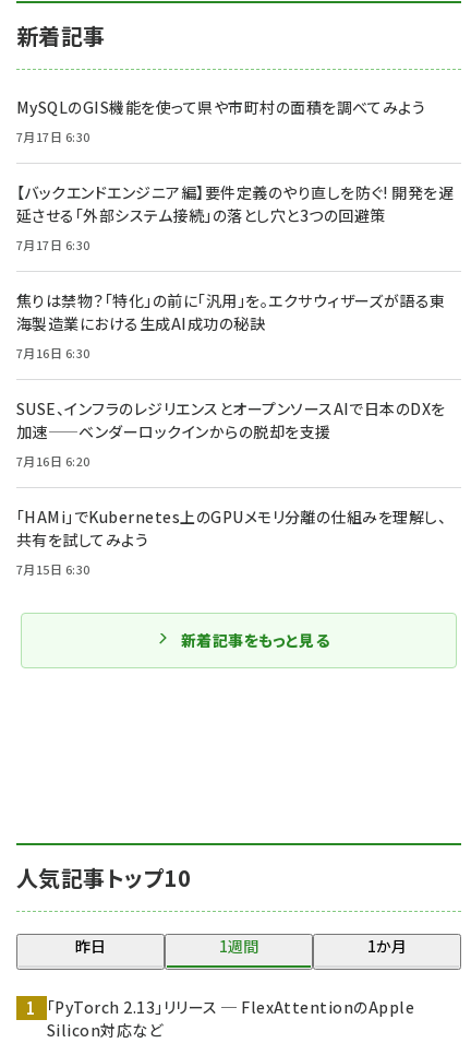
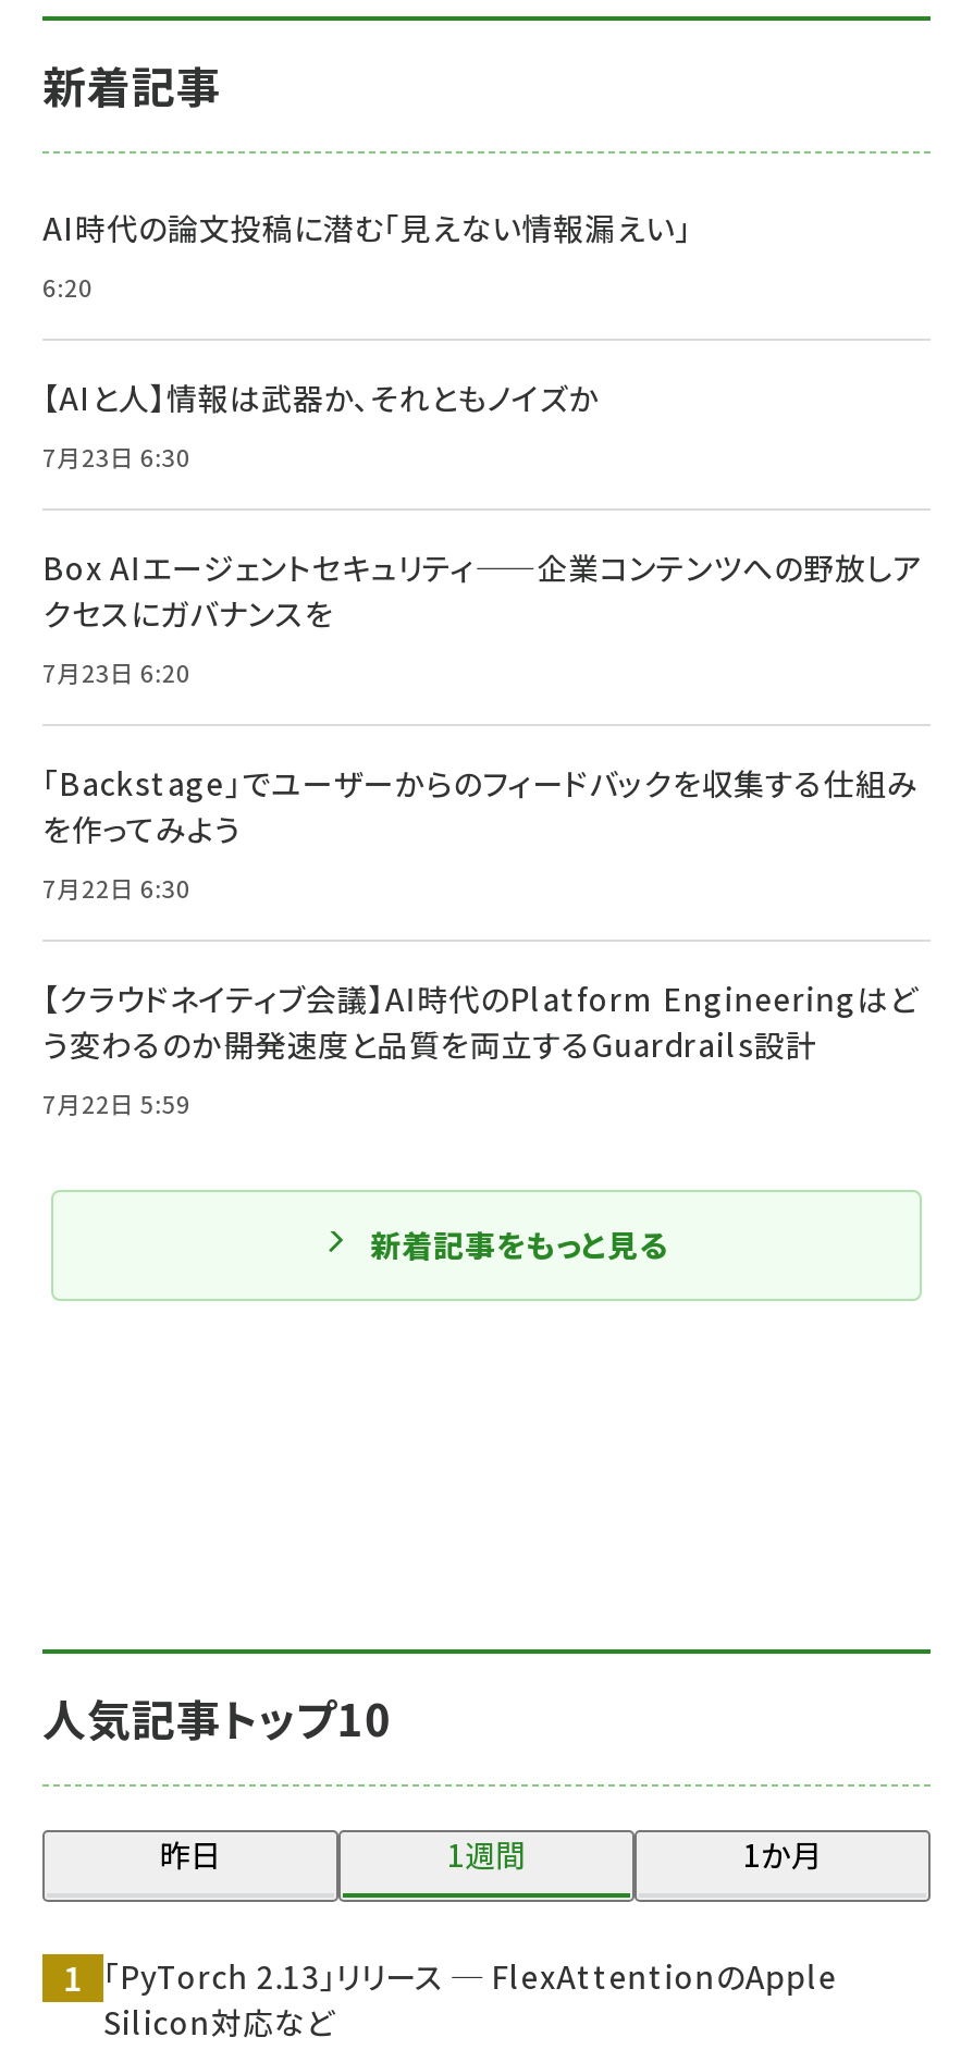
[16,96,426,145] MySQLのGIS機能を使って県や市町村の面積を調べてみよう | 7月17日 6:30 -> [42,206,691,304] AI時代の論文投稿に潜む「見えない情報漏えい」 | 6:20
[16,181,454,253] 【バックエンドエンジニア編】要件定義のやり直しを防ぐ! 開発を遅 | 延させる「外部システム接続」の落とし穴と3つの回避策 | 7月17日 6:30 -> [42,376,600,474] 【AIと人】情報は武器か、それともノイズか | 7月23日 6:30
[16,289,446,361] 焦りは禁物？「特化」の前に「汎用」を。エクサウィザーズが語る東 | 海製造業における生成AI成功の秘訣 | 7月16日 6:30 -> [42,545,923,689] Box AIエージェントセキュリティ——企業コンテンツへの野放しア | クセスにガバナンスを | 7月23日 6:20
[16,398,446,470] SUSE、インフラのレジリエンスとオープンソースAIで日本のDXを | 加速——ベンダーロックインからの脱却を支援 | 7月16日 6:20 -> [42,761,918,905] 「Backstage」でユーザーからのフィードバックを収集する仕組み | を作ってみよう | 7月22日 6:30
[16,506,446,578] 「HAMi」でKubernetes上のGPUメモリ分離の仕組みを理解し、 | 共有を試してみよう | 7月15日 6:30 -> [42,977,918,1120] 【クラウドネイティブ会議】AI時代のPlatform Engineeringはど | う変わるのか――開発速度と品質を両立するGuardrails設計 | 7月22日 5:59

